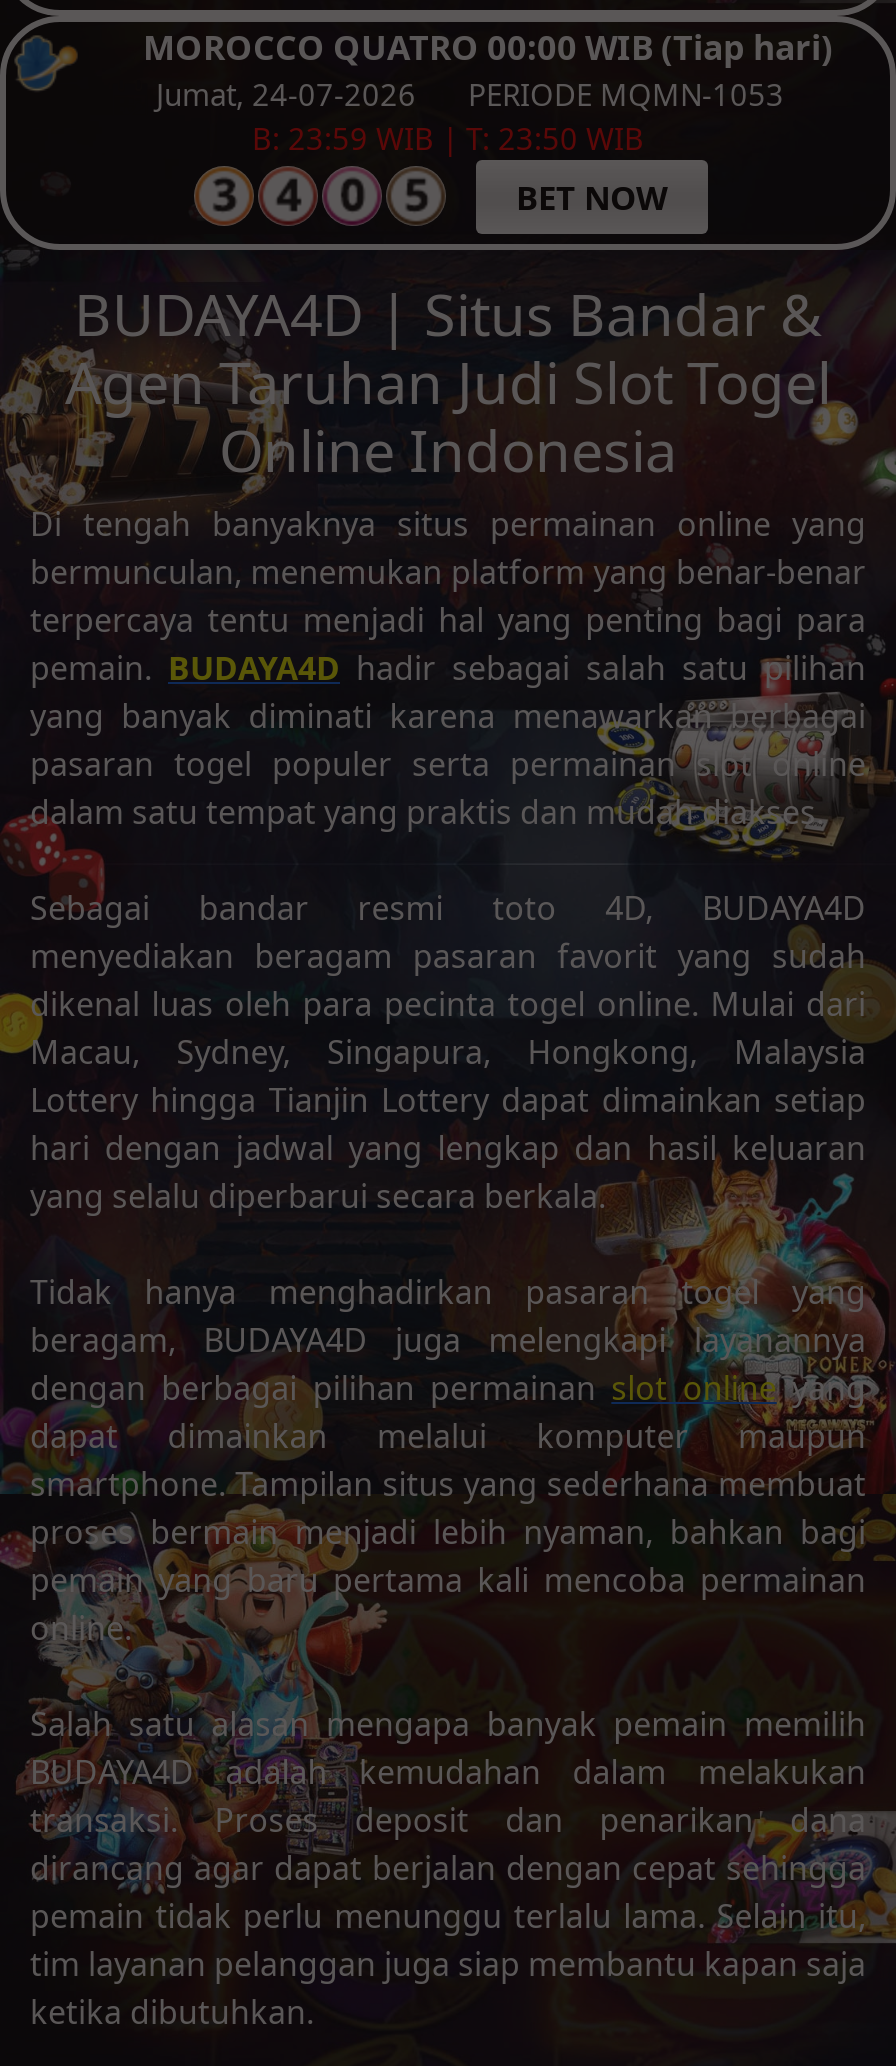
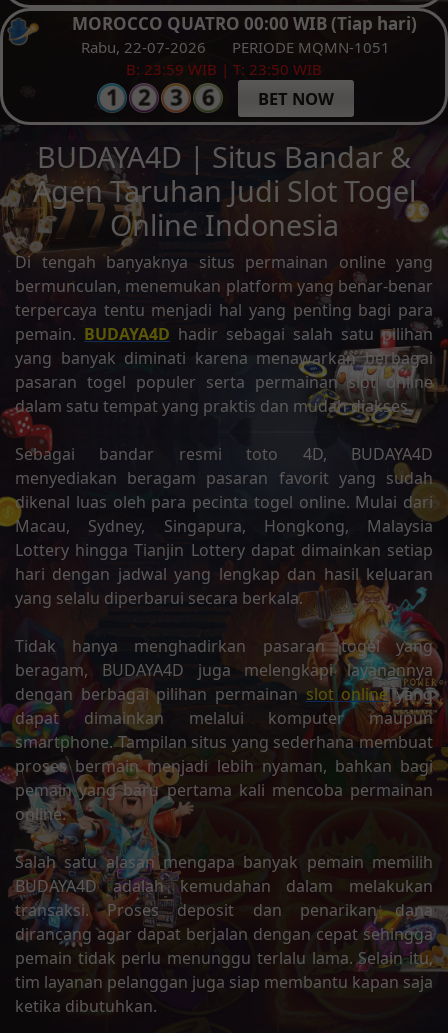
[156,73,784,113] Jumat, 24-07-2026 | PERIODE MQMN-1053 -> [80,37,389,57] Rabu, 22-07-2026 | PERIODE MQMN-1051
[192,164,446,228] [image] -> [97,82,210,114] [image]

